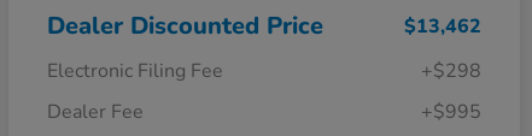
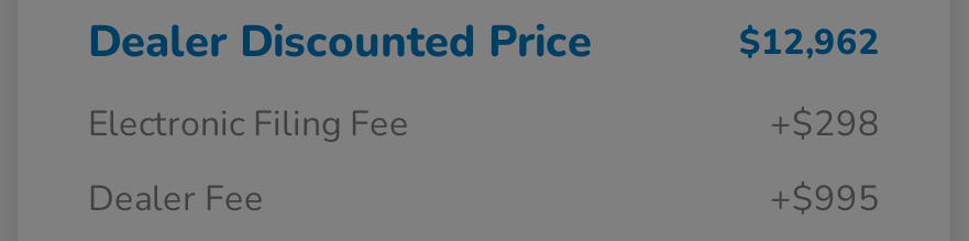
[404,13,481,40] $13,462 -> [739,19,880,67] $12,962

